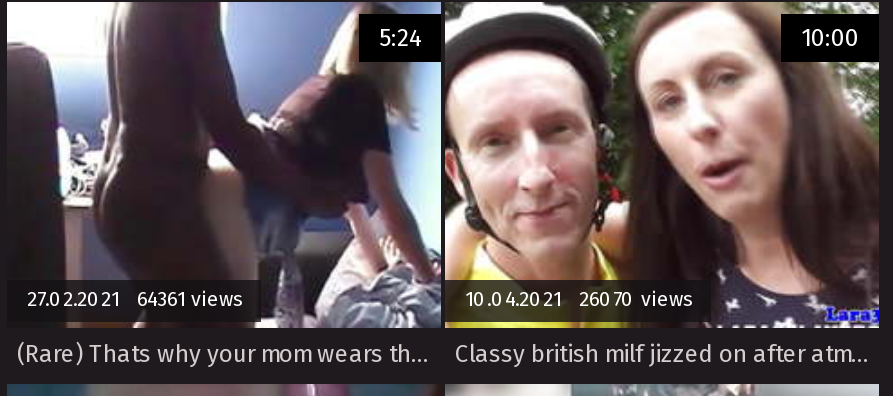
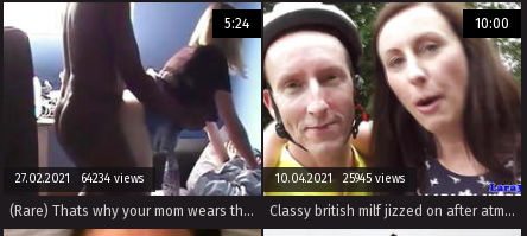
[27,287,241,311] 27.02.2021 64361 views -> [15,171,144,186] 27.02.2021 64234 views
[465,287,691,311] 10.04.2021 26070 views -> [275,171,405,186] 10.04.2021 25945 views

